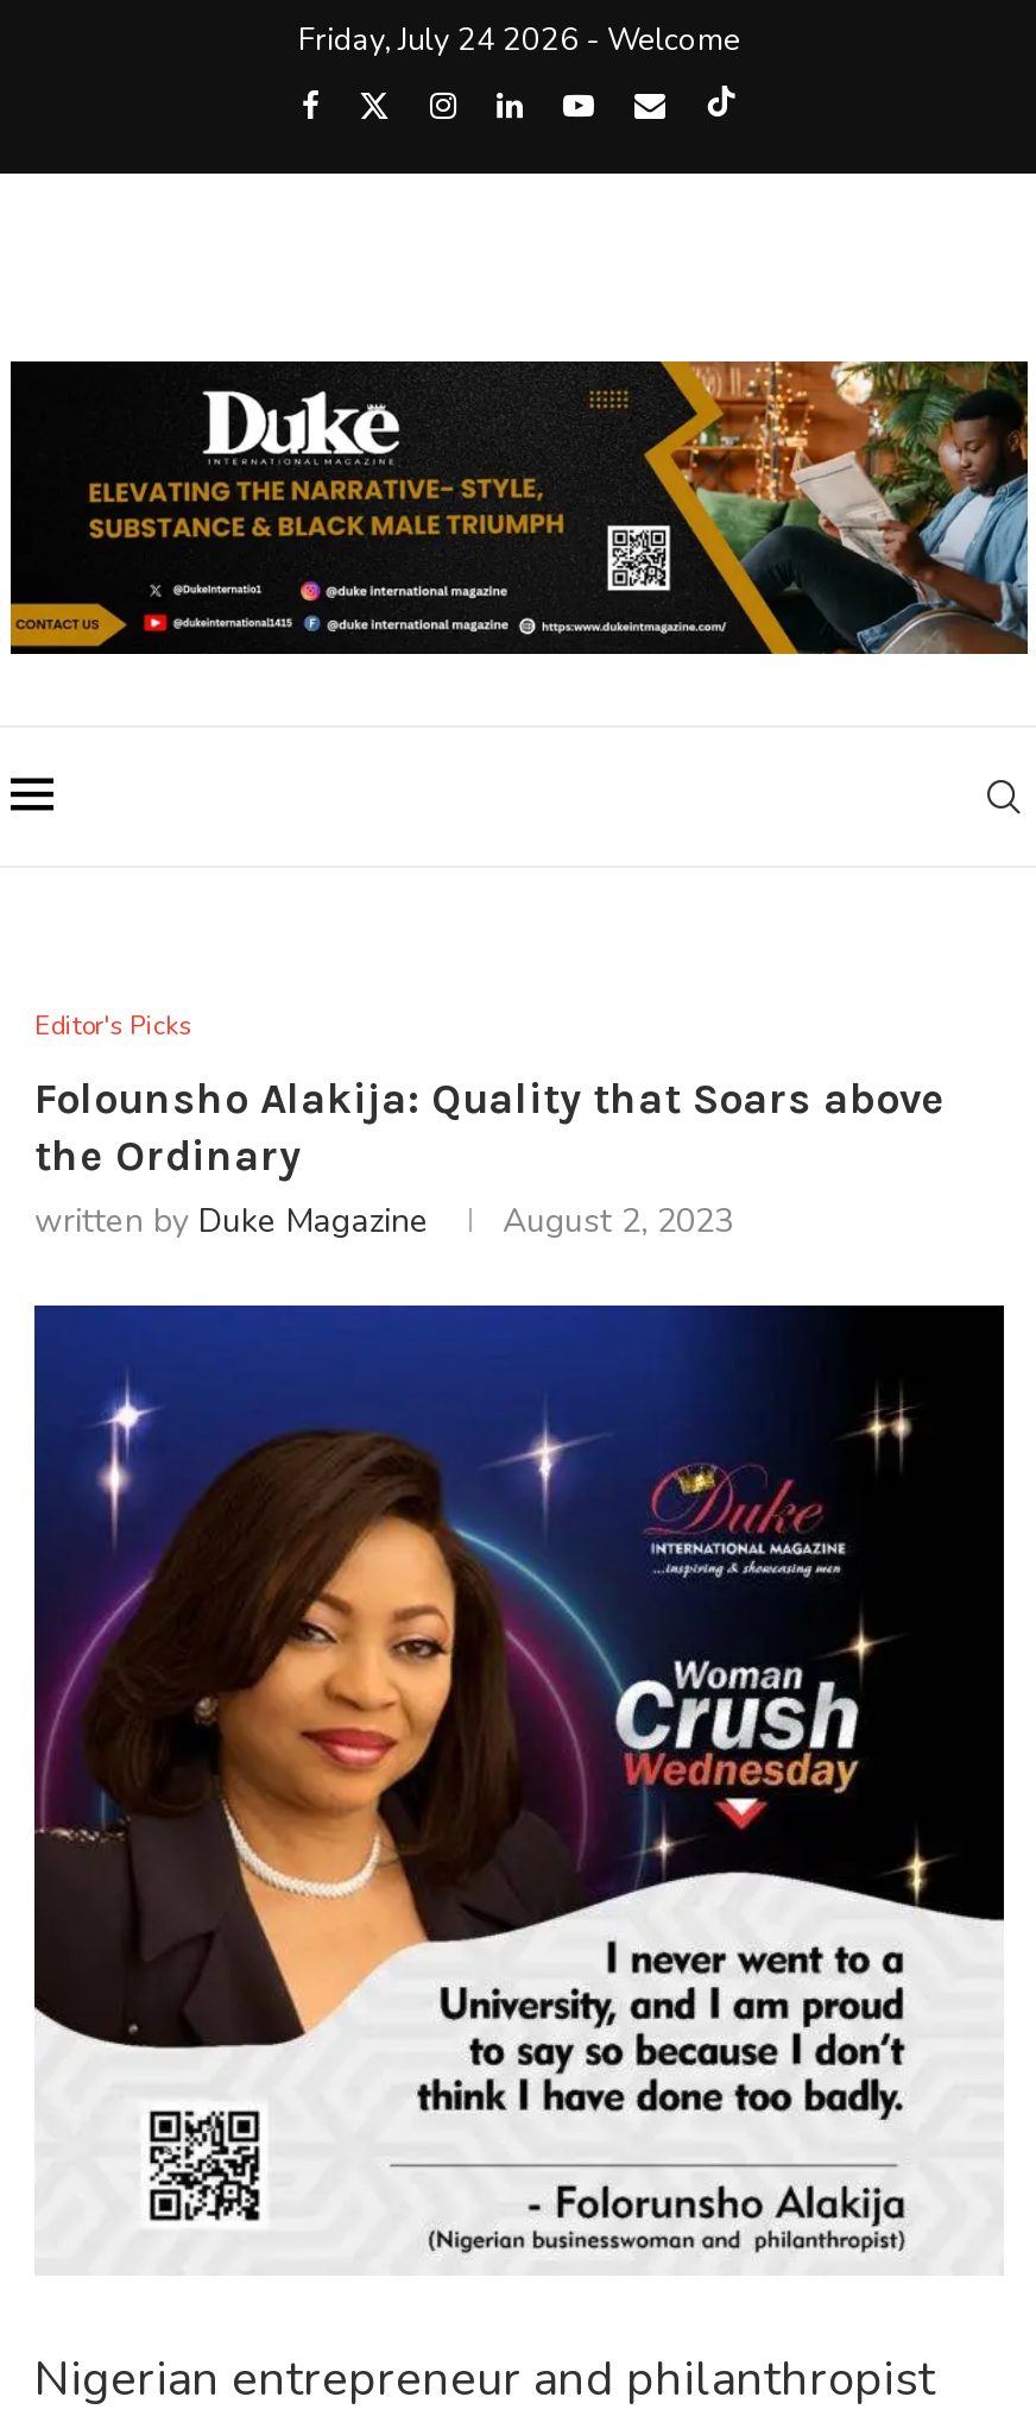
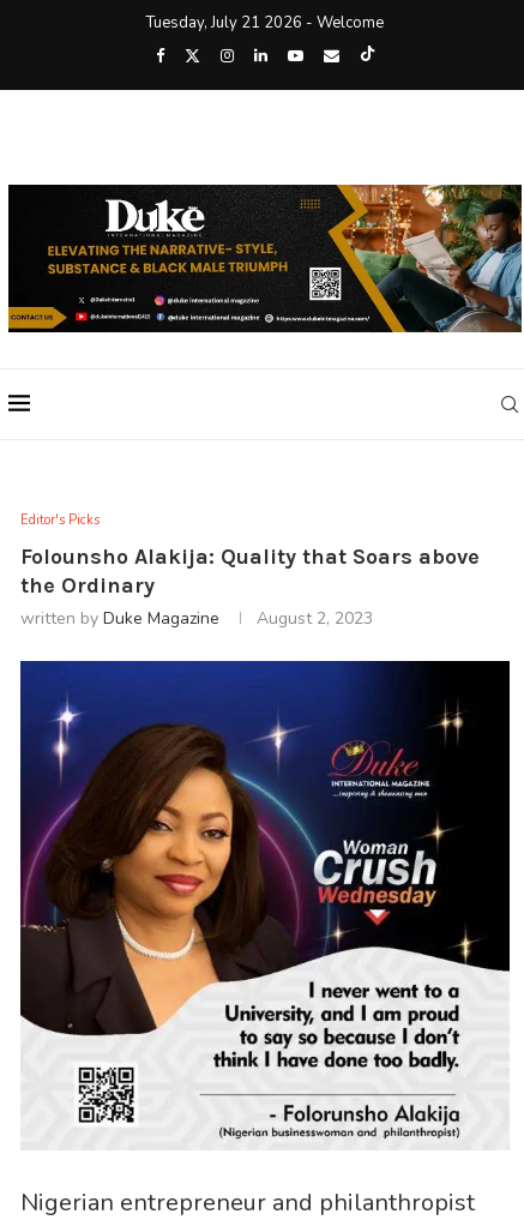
[298,19,740,62] Friday, July 24 2026 - Welcome -> [146,12,384,34] Tuesday, July 21 2026 - Welcome

